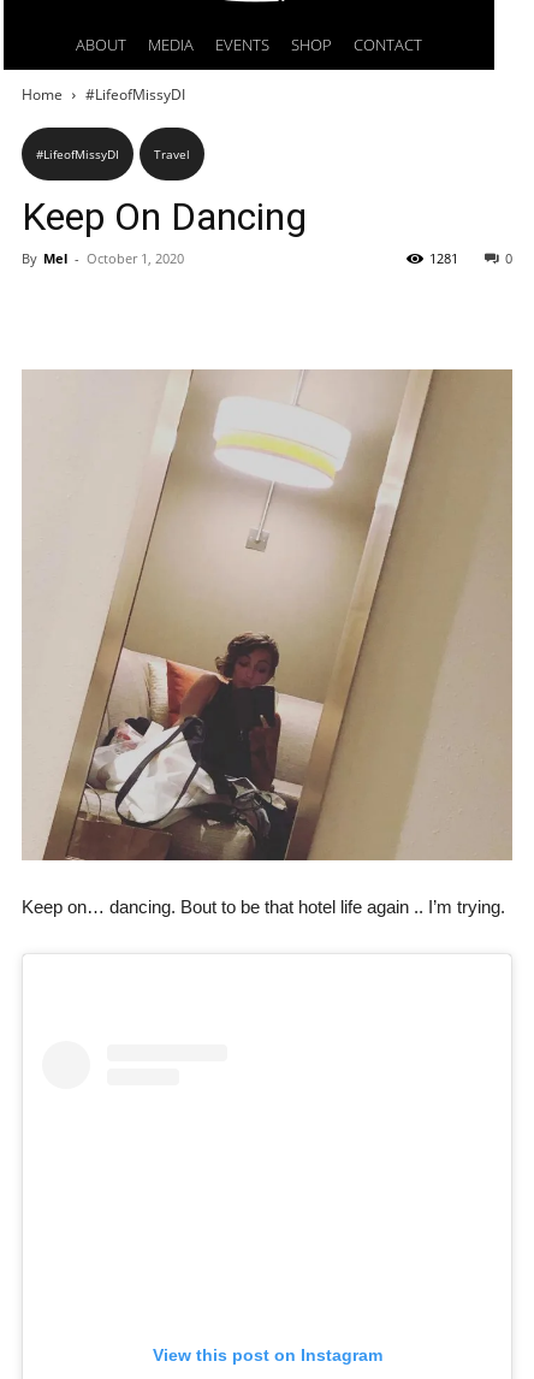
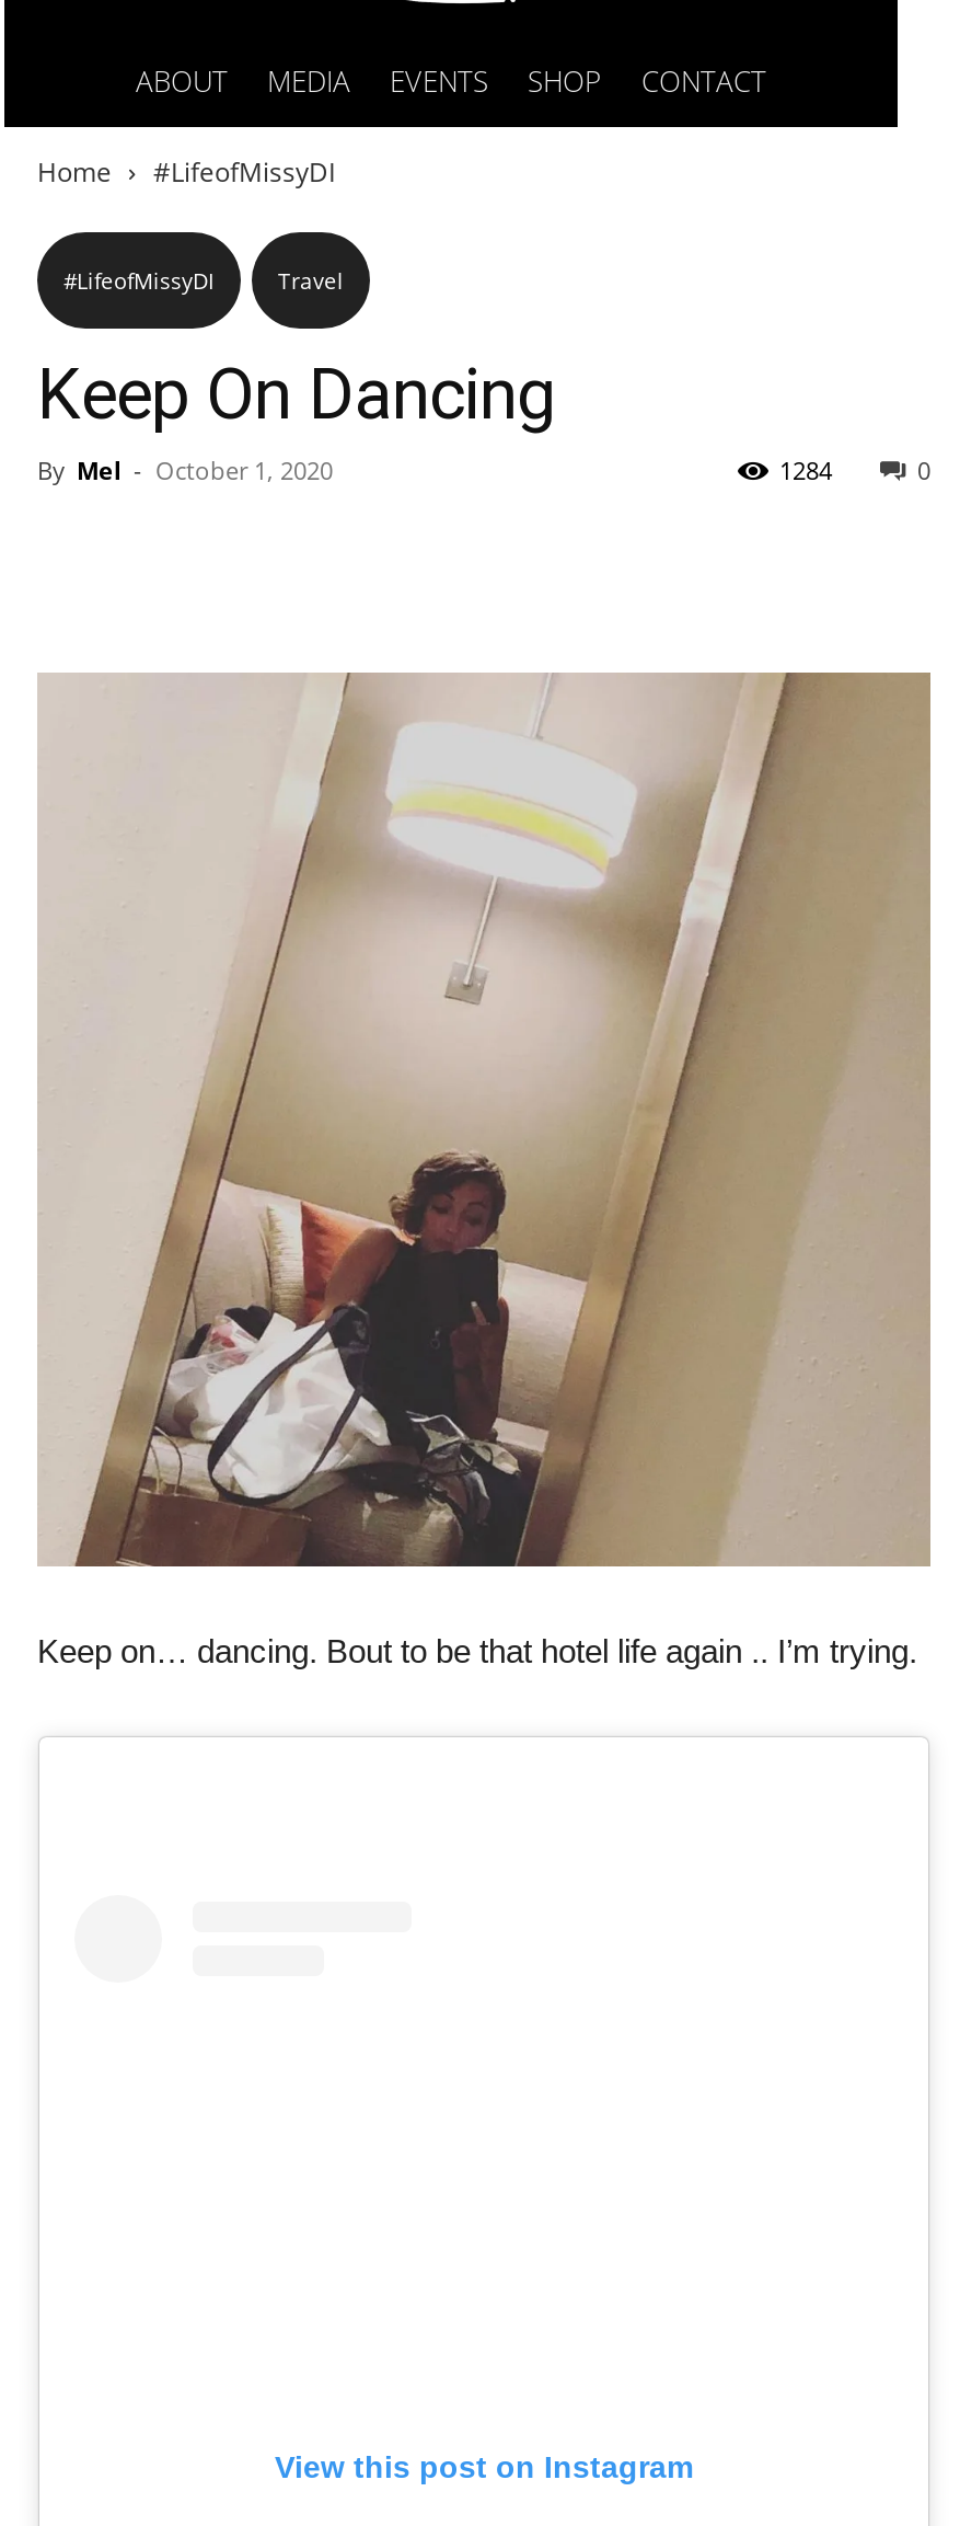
[429,248,458,267] 1281 -> [779,452,832,485] 1284

